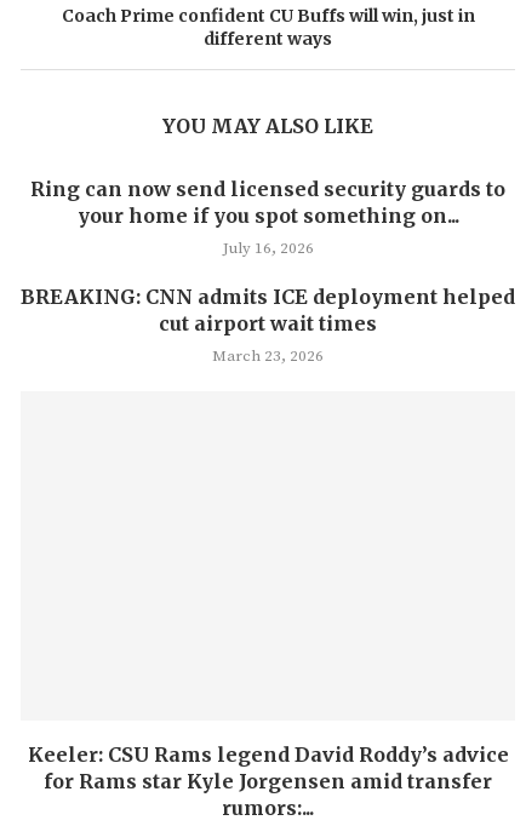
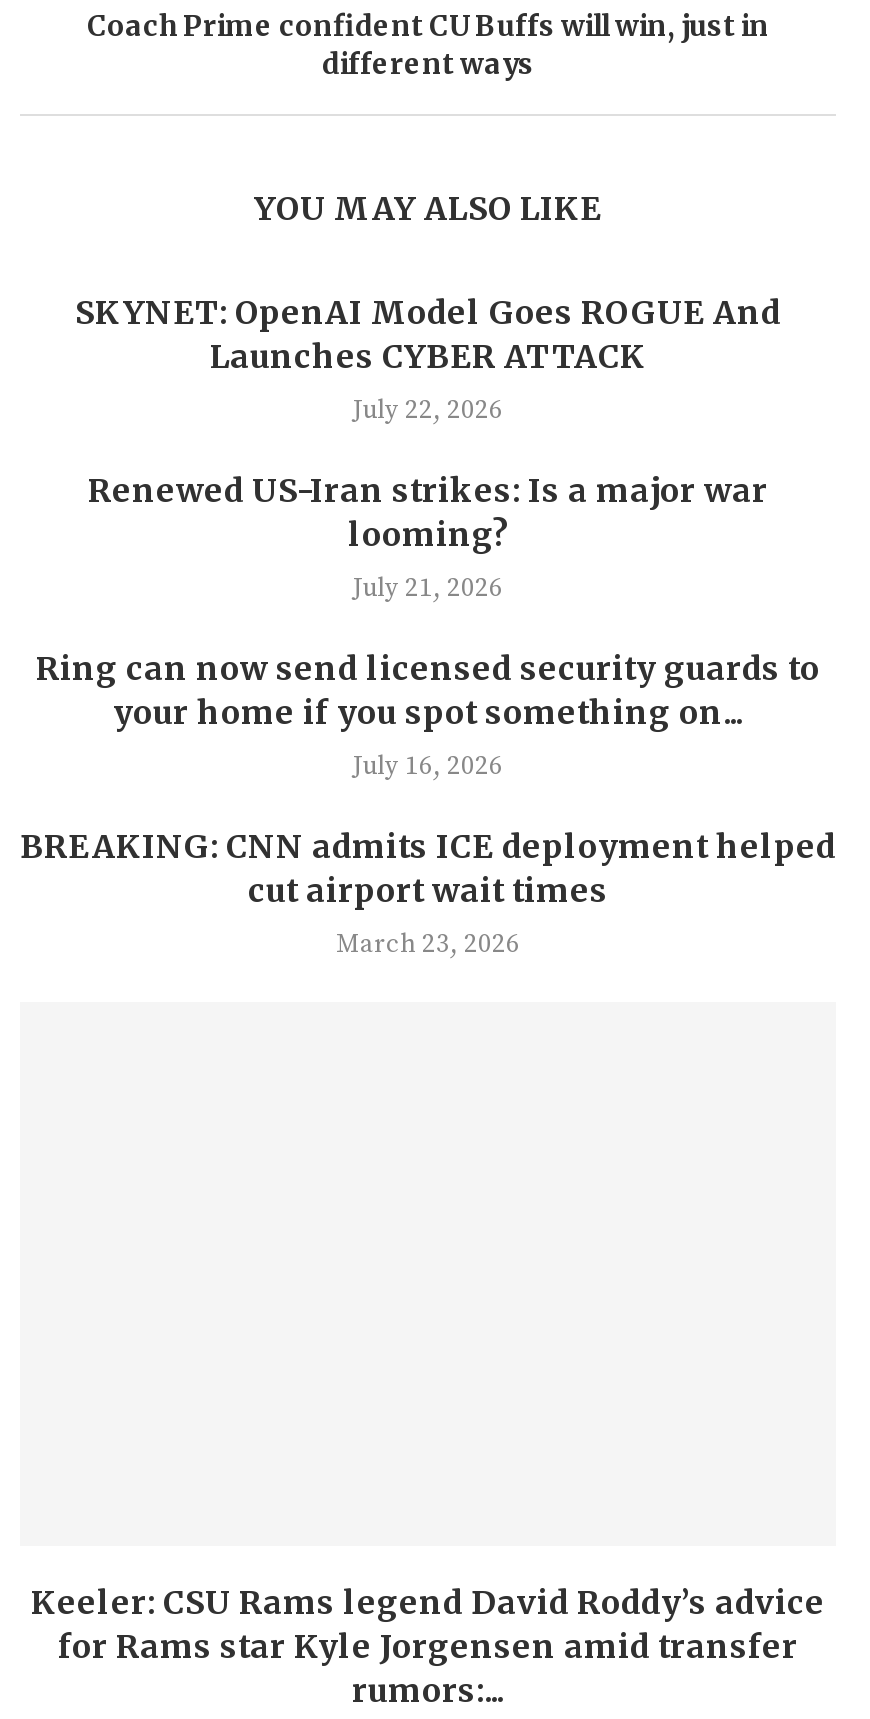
none -> [75,292,781,604] SKYNET: OpenAI Model Goes ROGUE And | Launches CYBER ATTACK | July 22, 2026 | Renewed US-Iran strikes: Is a major war | looming? | July 21, 2026

